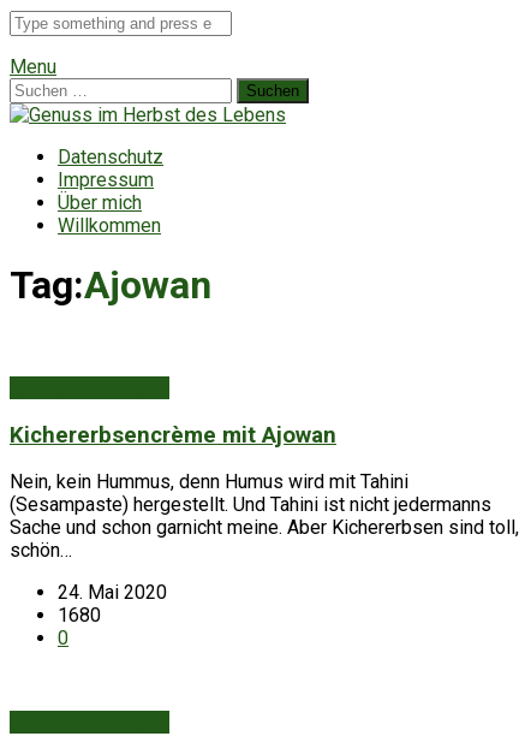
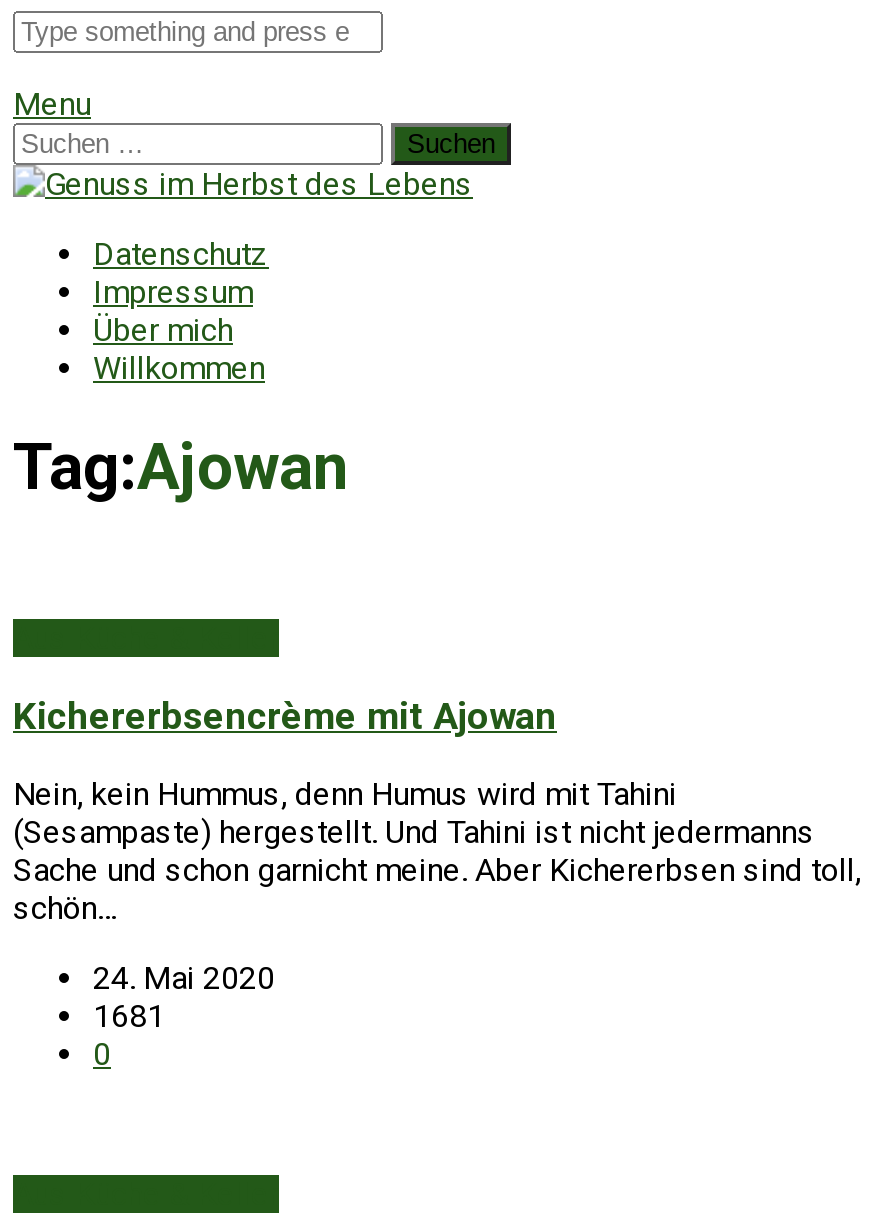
[58,604,101,627] 1680 -> [93,998,165,1036] 1681

